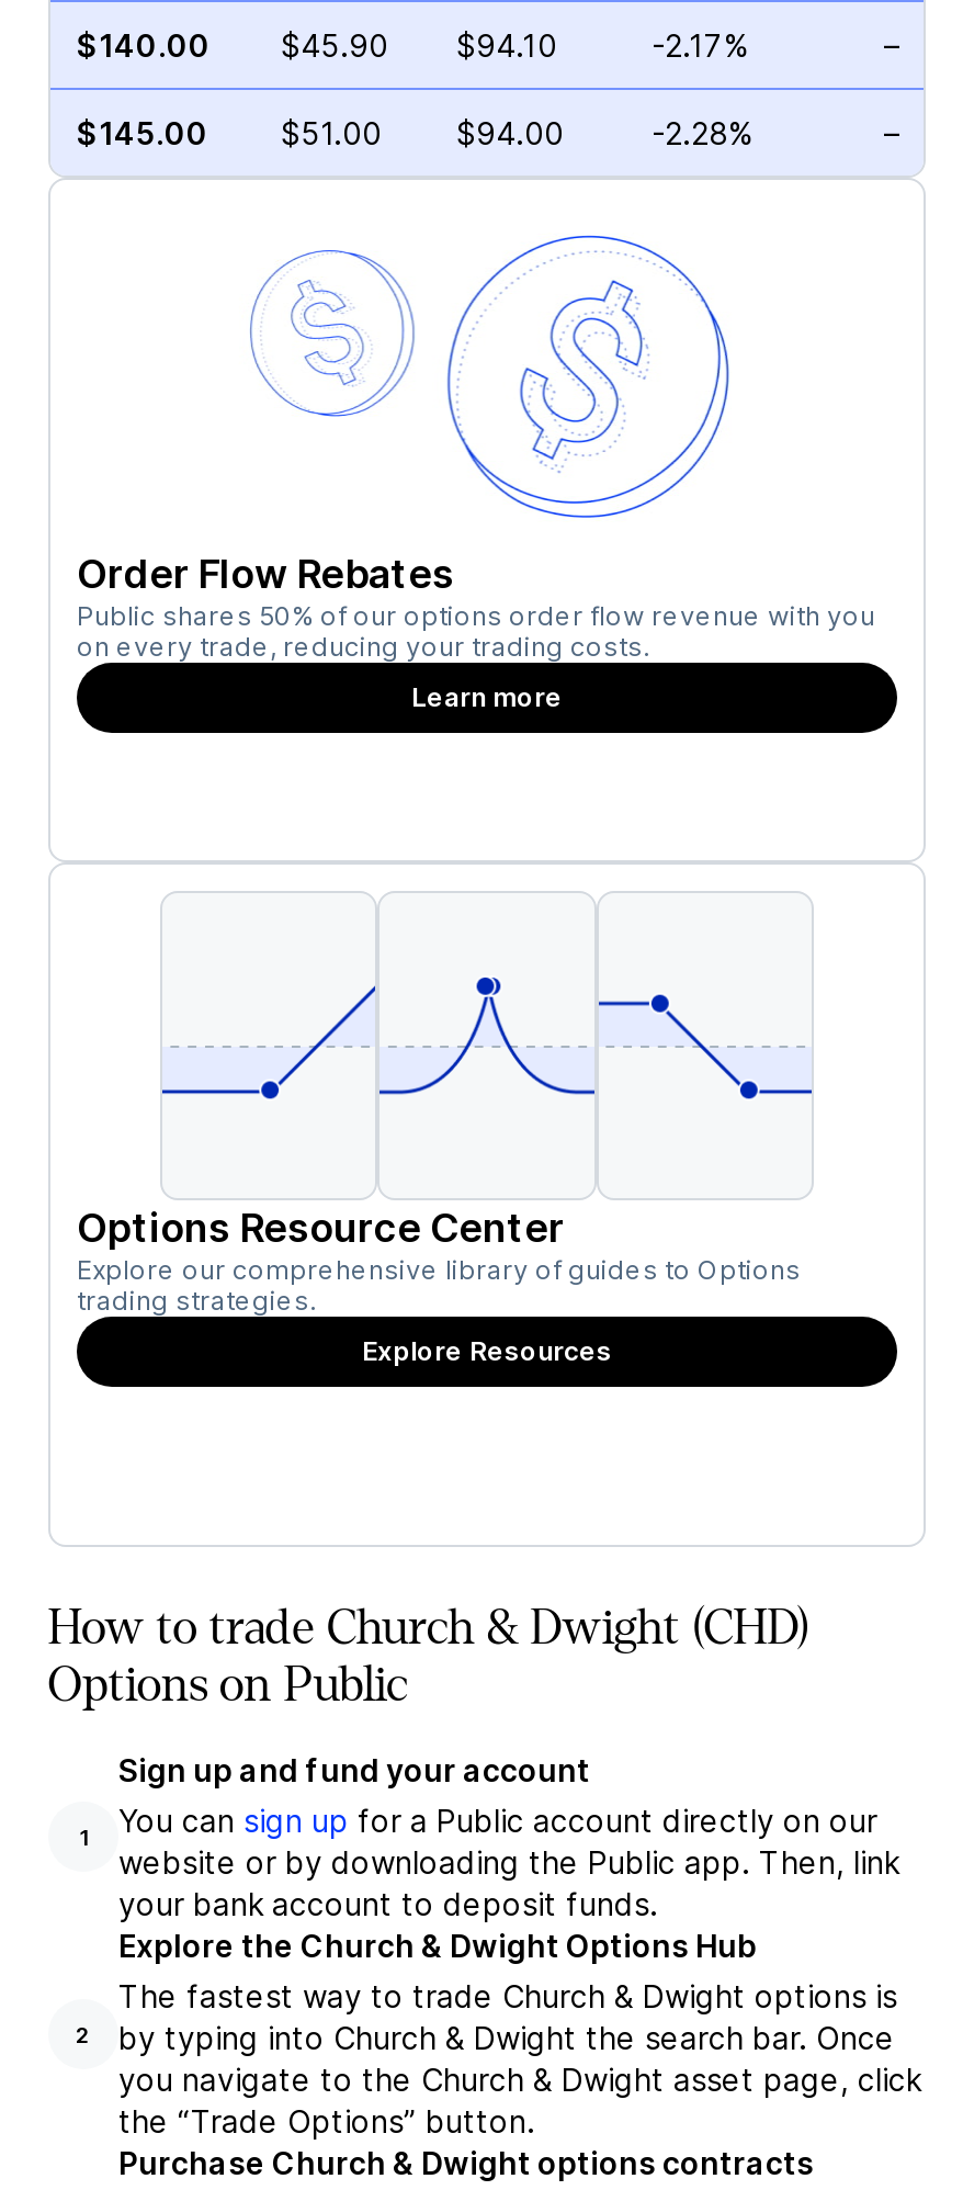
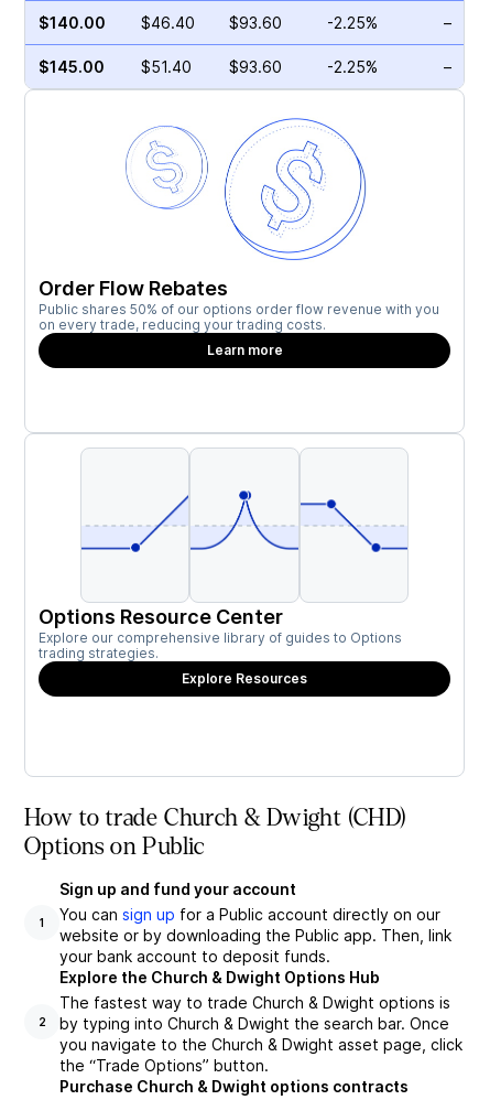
[281,26,388,64] $45.90 -> [141,13,195,32] $46.40
[456,26,557,64] $94.10 -> [229,13,282,32] $93.60
[652,26,748,64] -2.17% -> [327,13,378,32] -2.25%
[281,114,382,151] $51.00 -> [141,57,192,76] $51.40
[456,114,564,151] $94.00 -> [229,57,282,76] $93.60
[652,114,752,151] -2.28% -> [327,57,378,76] -2.25%

